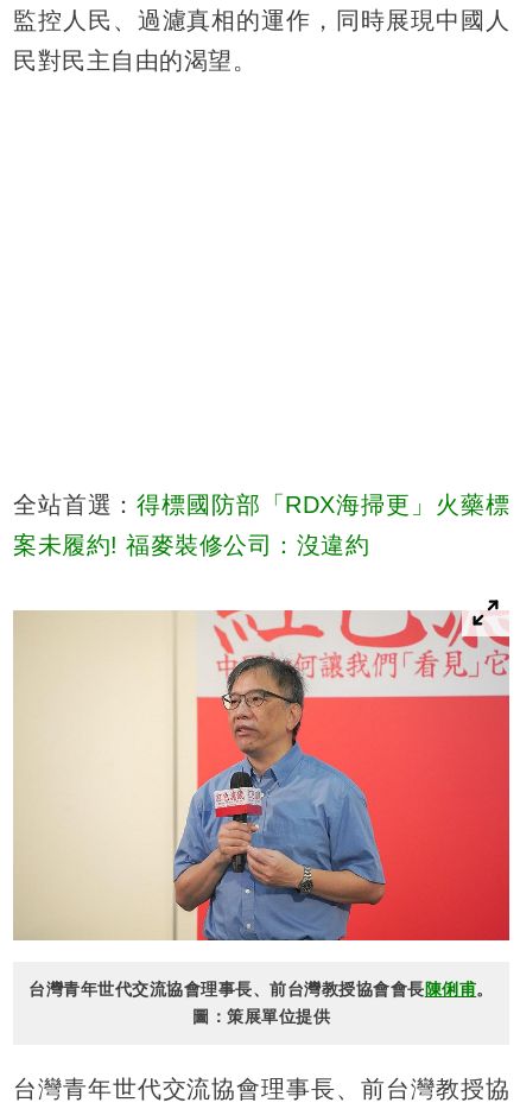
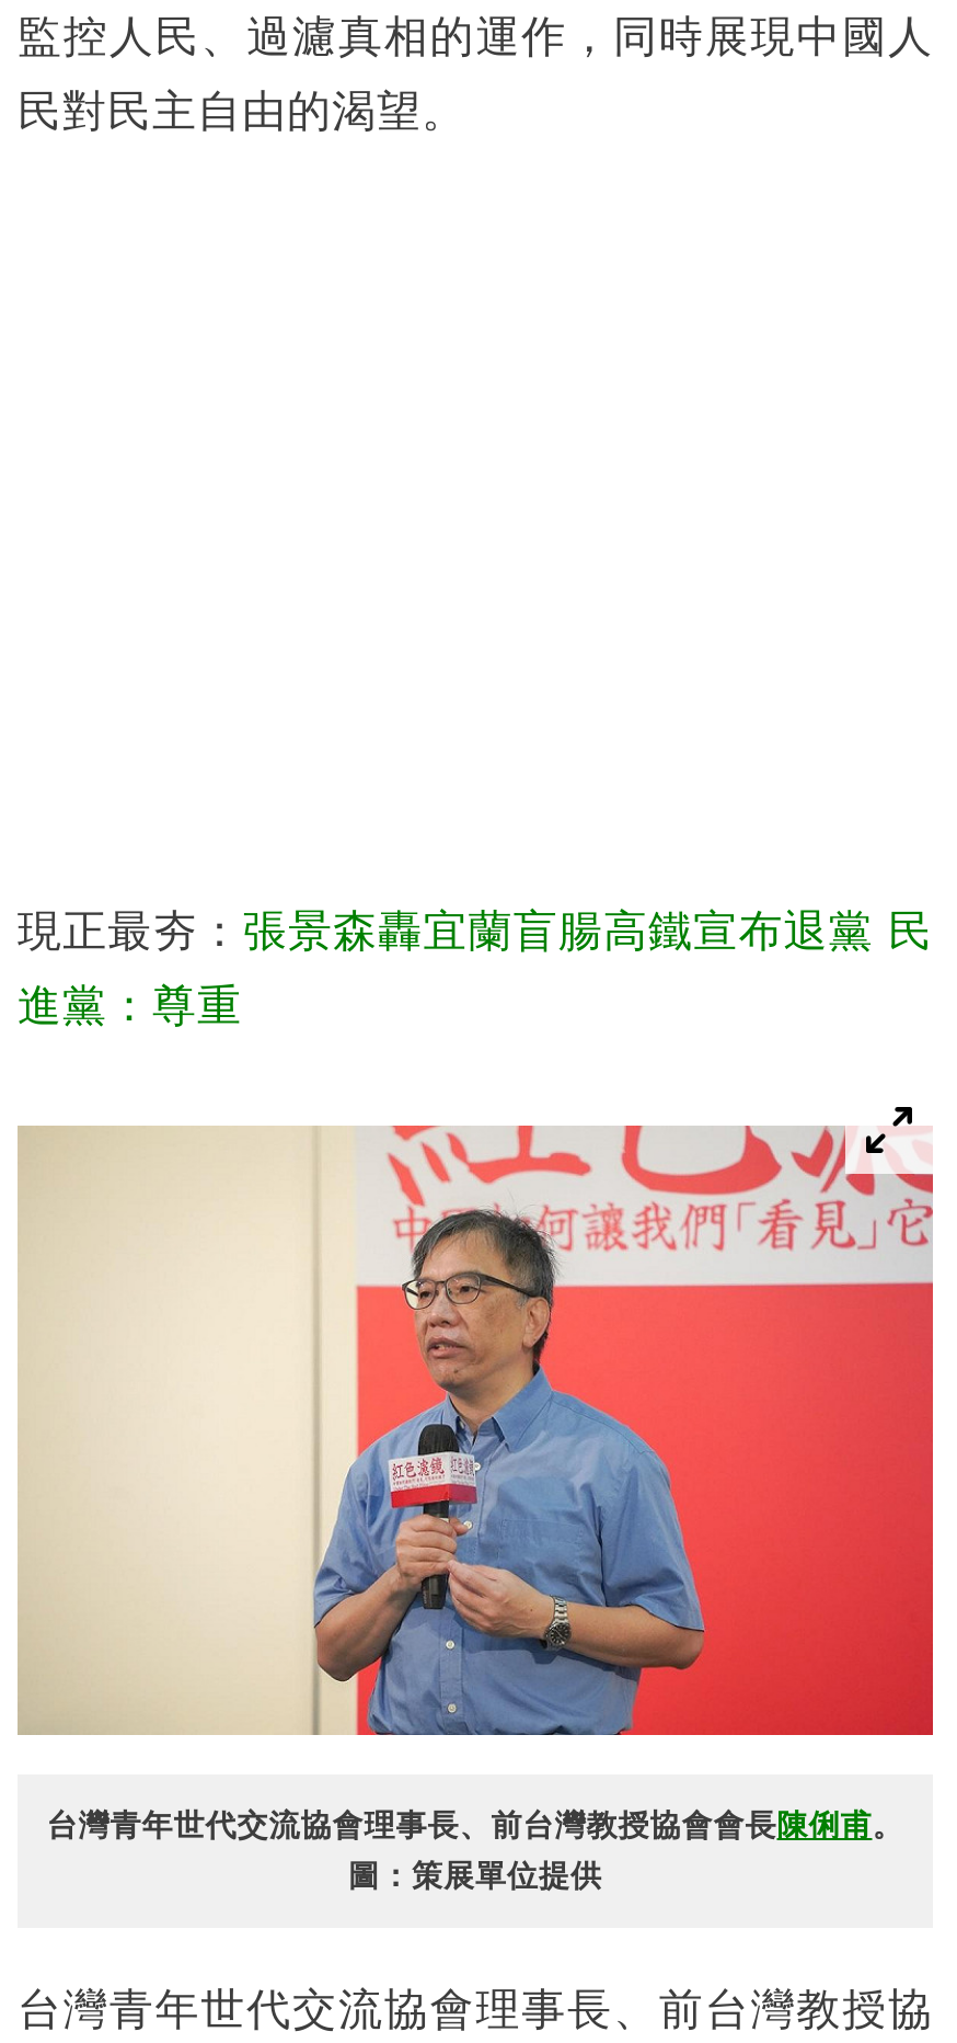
[13,492,509,518] 全站首選：得標國防部「RDX海掃更」火藥標 -> [18,907,933,955] 現正最夯：張景森轟宜蘭盲腸高鐵宣布退黨 民
[13,532,369,558] 案未履約! 福麥裝修公司：沒違約 -> [18,982,242,1030] 進黨：尊重

